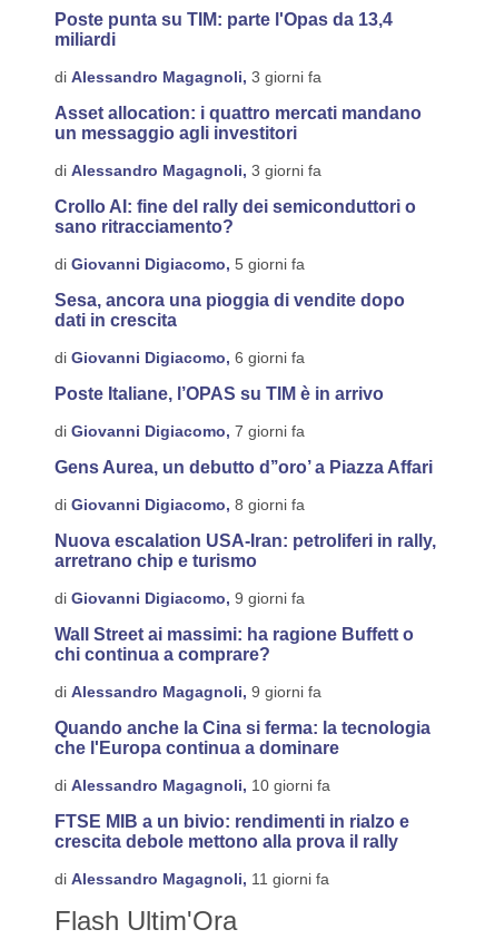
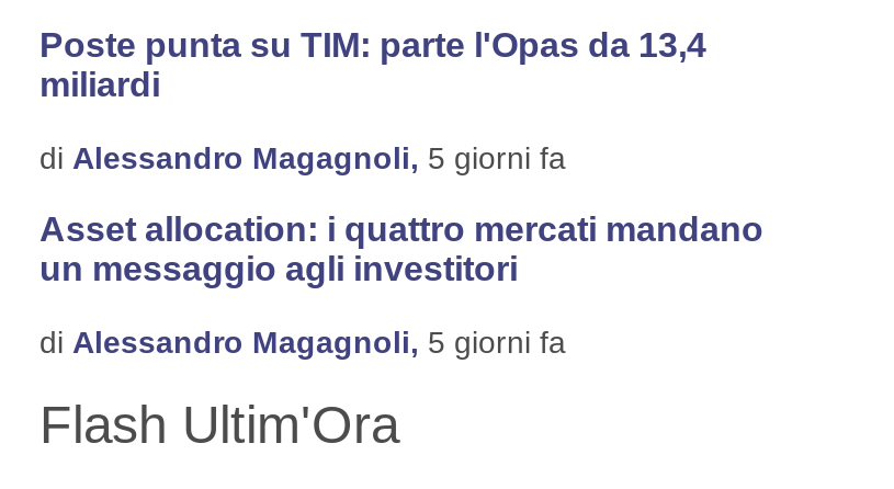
[54,68,321,86] di Alessandro Magagnoli, 3 giorni fa -> [39,140,566,175] di Alessandro Magagnoli, 5 giorni fa
[54,161,435,888] di Alessandro Magagnoli, 3 giorni fa | Crollo AI: fine del rally dei semiconduttori o | sano ritracciamento? | di Giovanni Digiacomo, 5 giorni fa | Sesa, ancora una pioggia di vendite dopo | dati in crescita | di Giovanni Digiacomo, 6 giorni fa | Poste Italiane, l’OPAS su TIM è in arrivo | di Giovanni Digiacomo, 7 giorni fa | Gens Aurea, un debutto d’’oro’ a Piazza Affari | di Giovanni Digiacomo, 8 giorni fa | Nuova escalation USA-Iran: petroliferi in rally, | arretrano chip e turismo | di Giovanni Digiacomo, 9 giorni fa | Wall Street ai massimi: ha ragione Buffett o | chi continua a comprare? | di Alessandro Magagnoli, 9 giorni fa | Quando anche la Cina si ferma: la tecnologia | che l'Europa continua a dominare | di Alessandro Magagnoli, 10 giorni fa | FTSE MIB a un bivio: rendimenti in rialzo e | crescita debole mettono alla prova il rally | di Alessandro Magagnoli, 11 giorni fa -> [39,324,566,359] di Alessandro Magagnoli, 5 giorni fa

